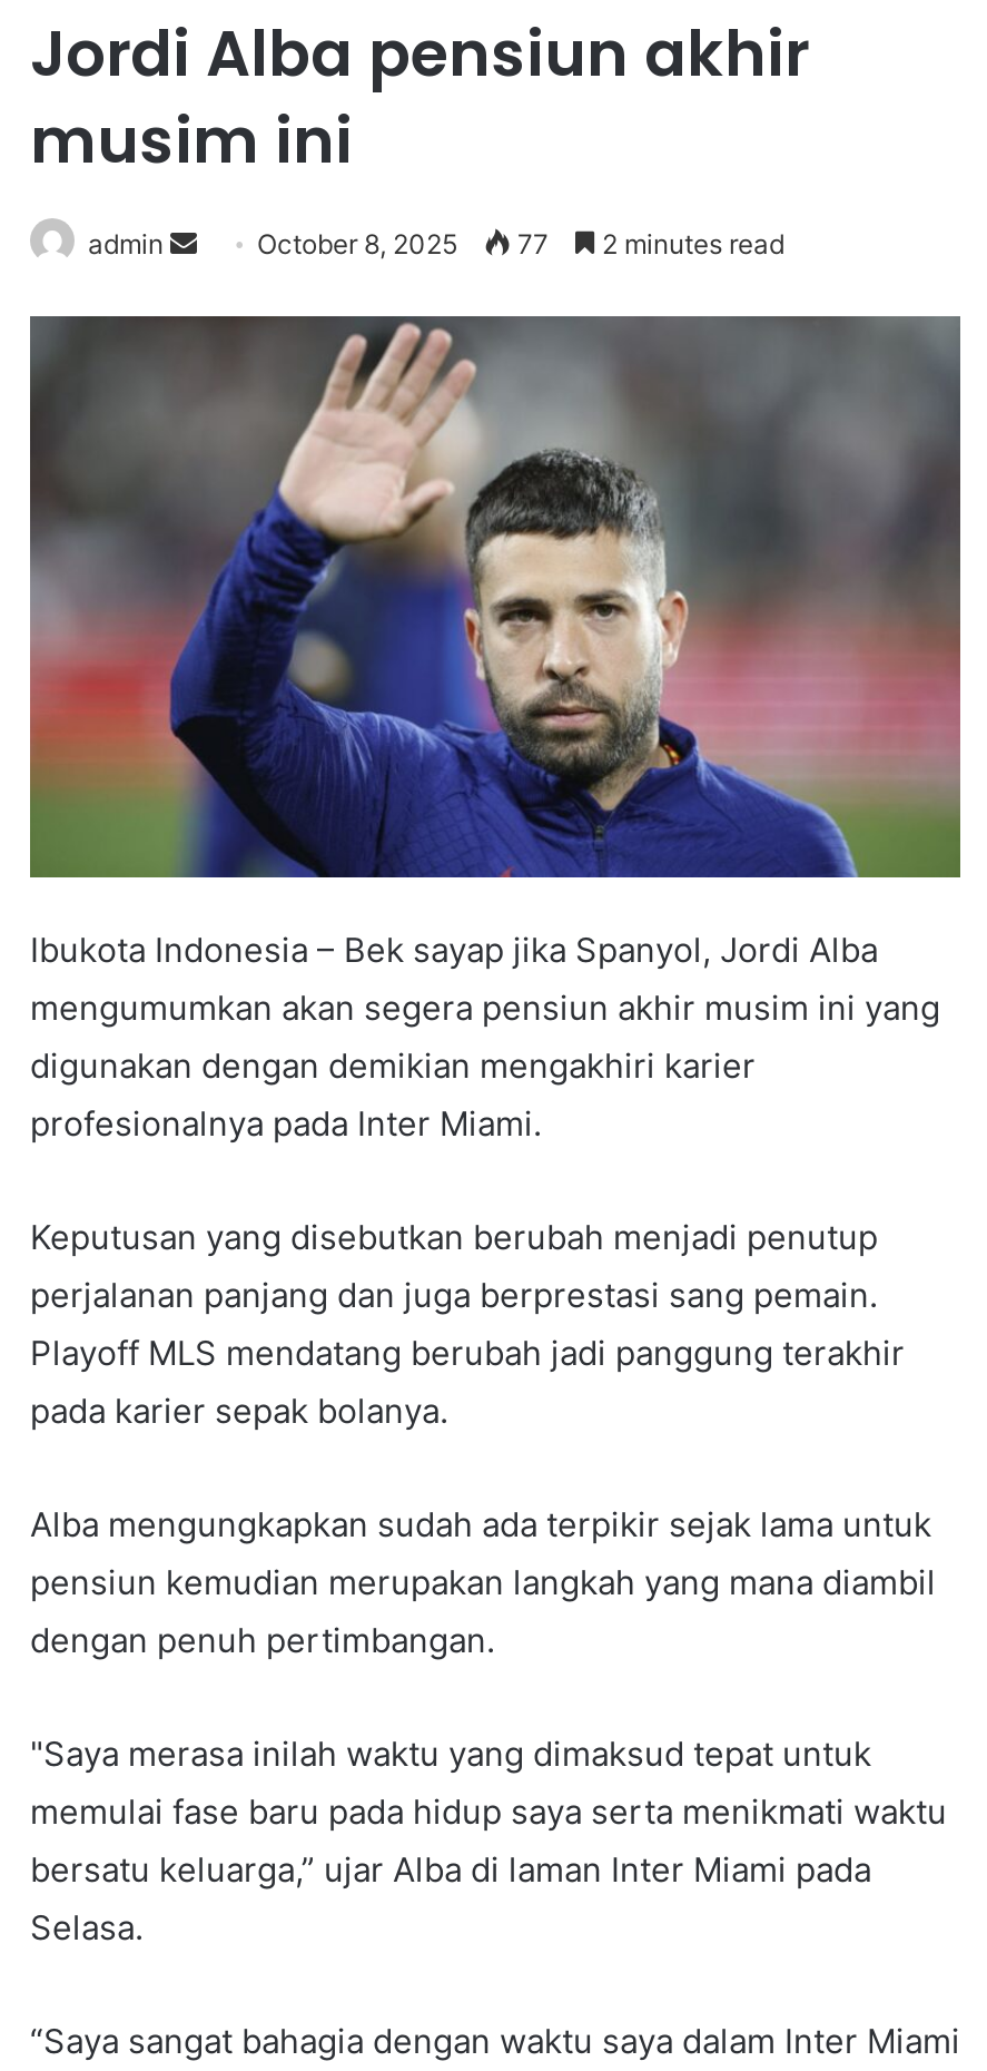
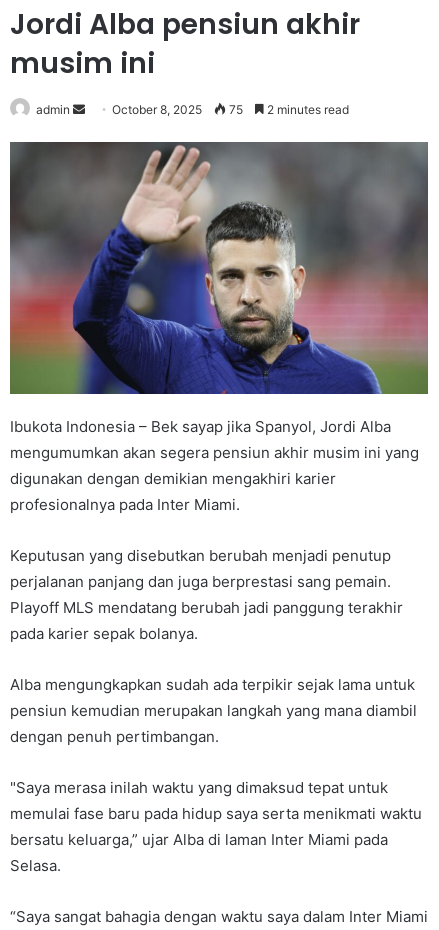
[511,227,549,260] 77 -> [226,102,243,117] 75

